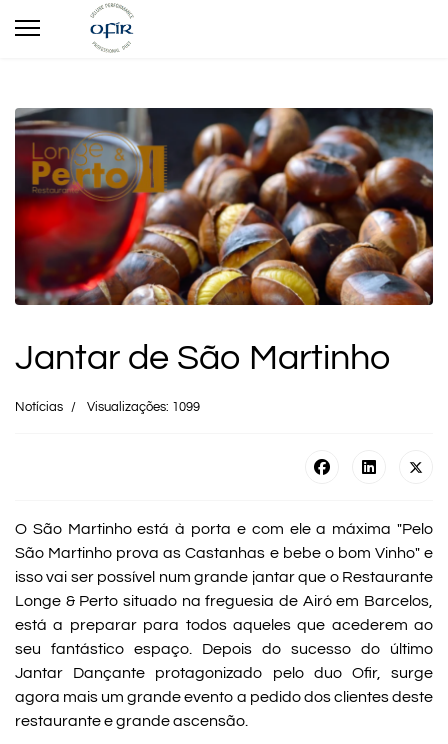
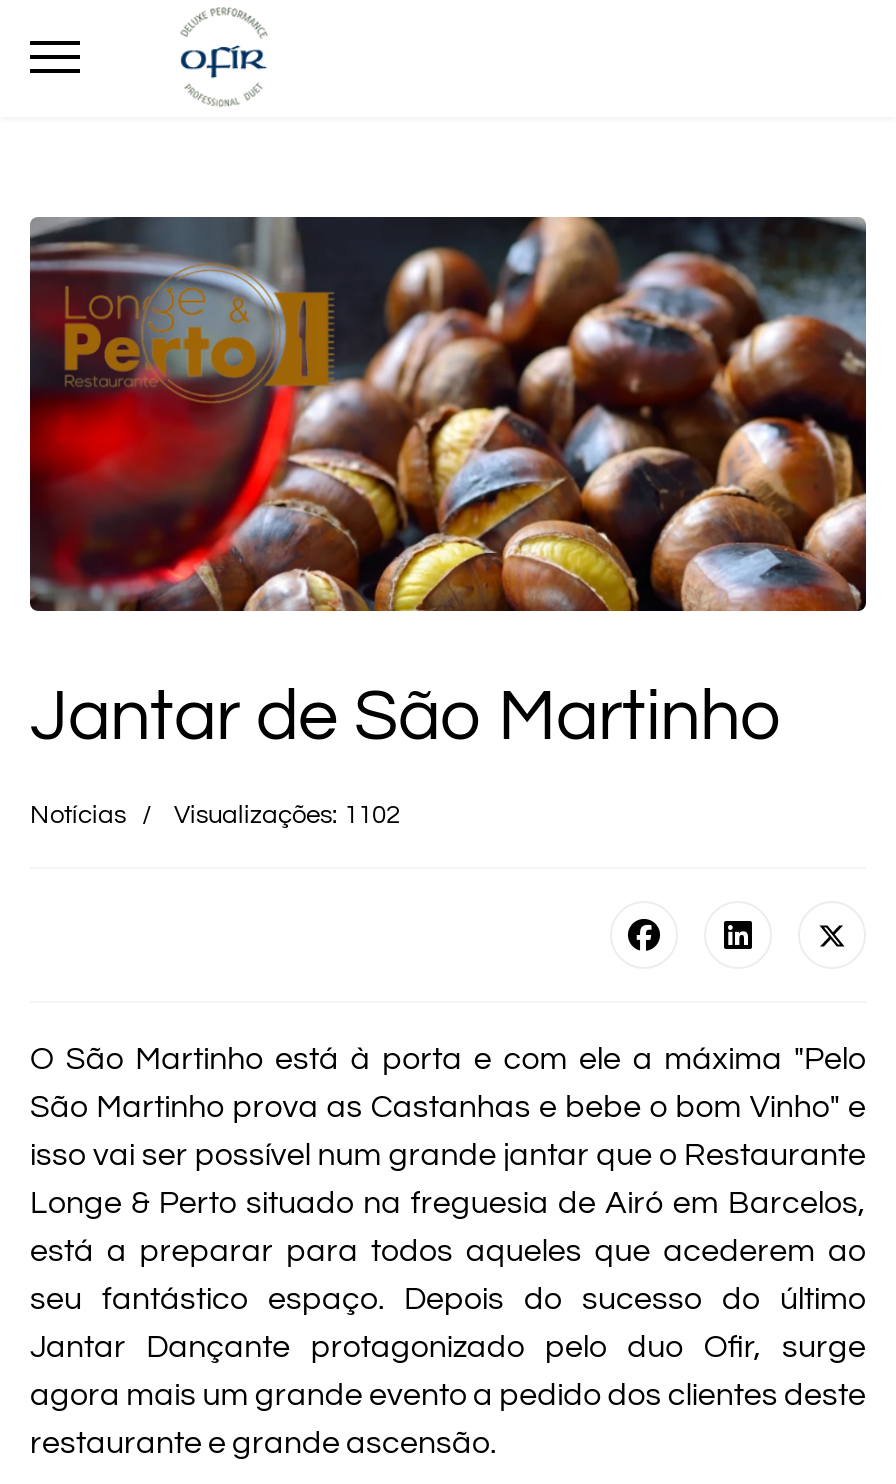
[87,400,200,414] Visualizações: 1099 -> [174,801,400,829] Visualizações: 1102

